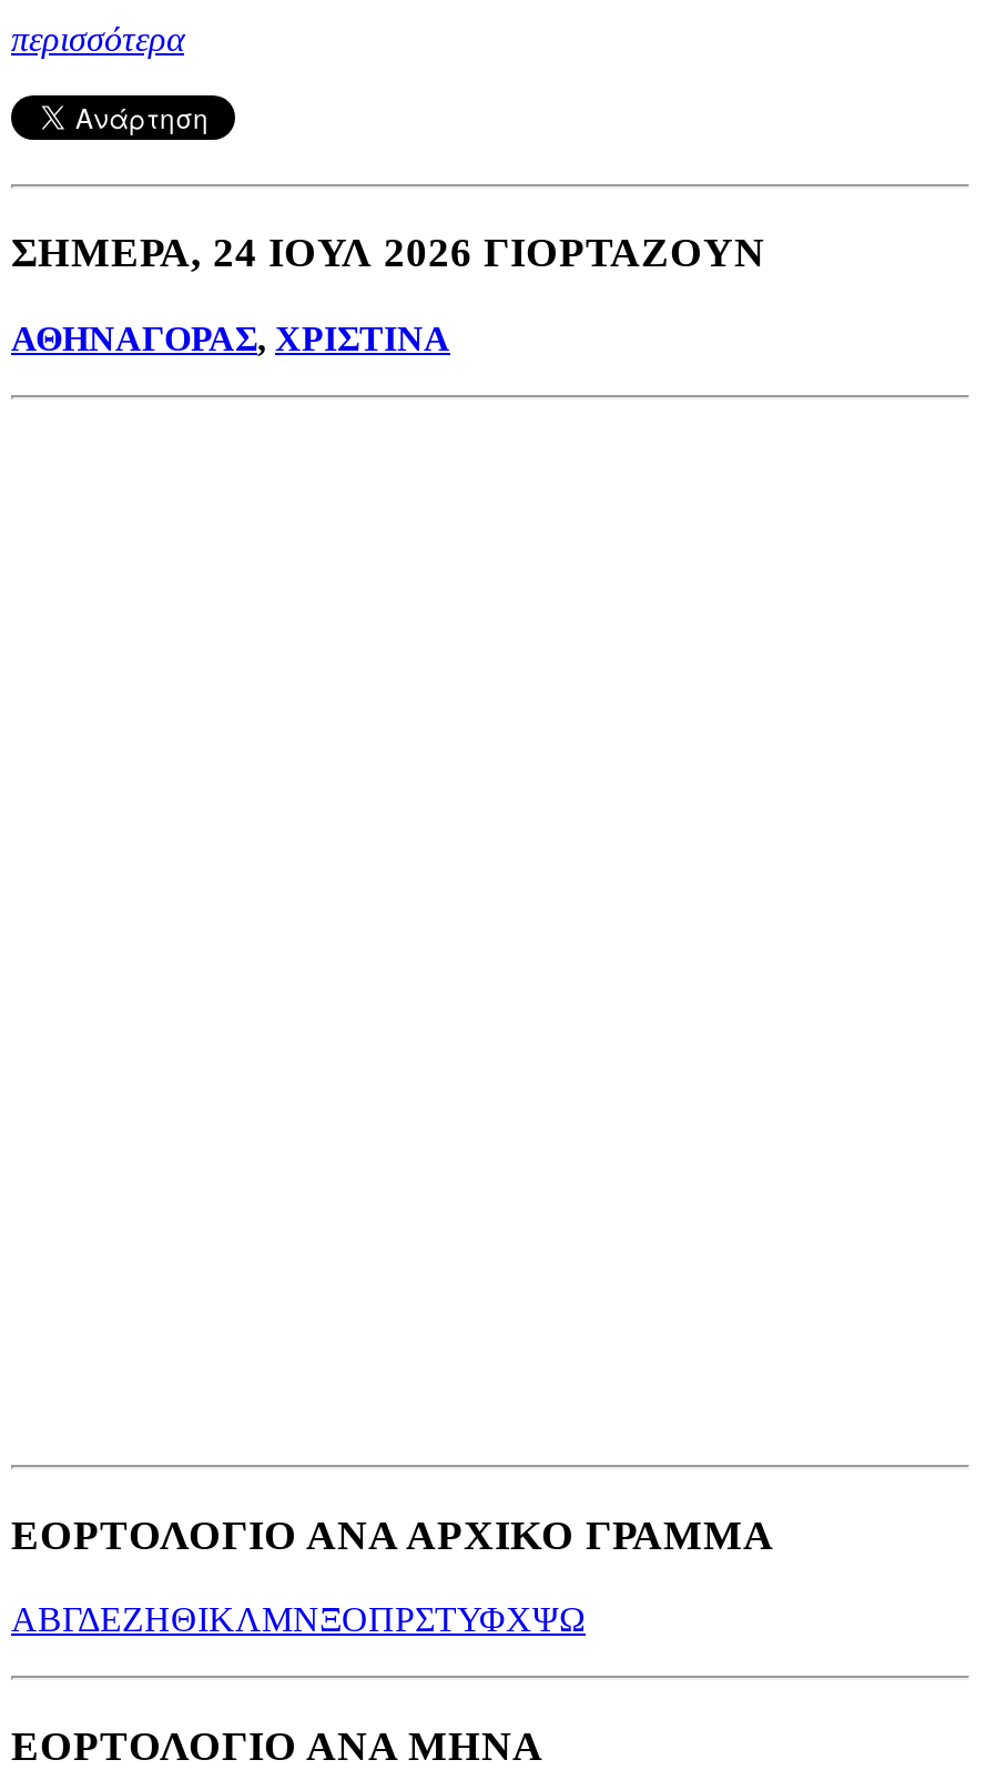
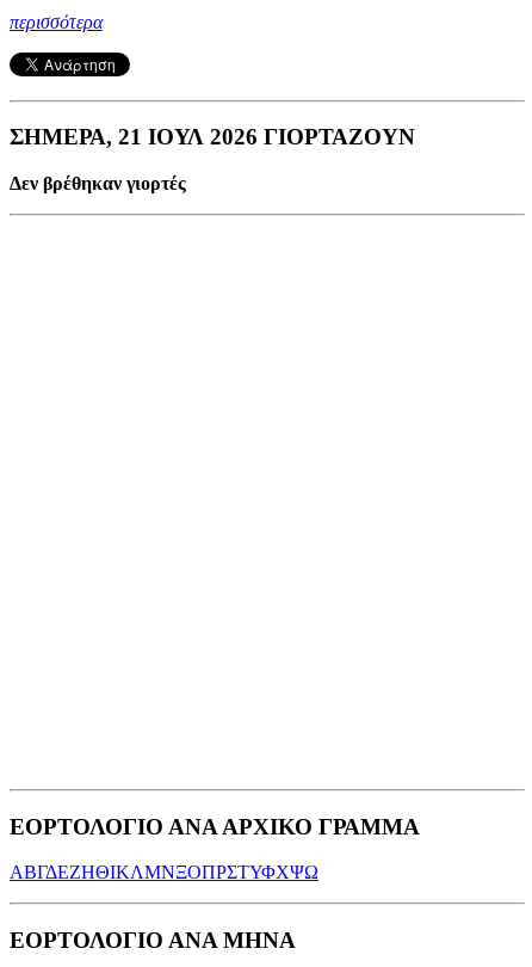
[11,229,765,276] ΣΗΜΕΡΑ, 24 ΙΟΥΛ 2026 ΓΙΟΡΤΑΖΟΥΝ -> [10,124,415,149] ΣΗΜΕΡΑ, 21 ΙΟΥΛ 2026 ΓΙΟΡΤΑΖΟΥΝ
[11,320,450,357] ΑΘΗΝΑΓΟΡΑΣ, ΧΡΙΣΤΙΝΑ -> [10,173,186,193] Δεν βρέθηκαν γιορτές

